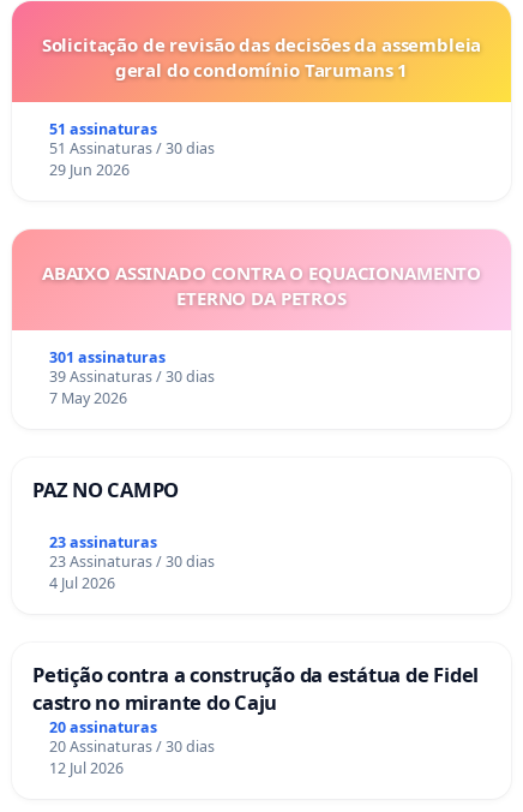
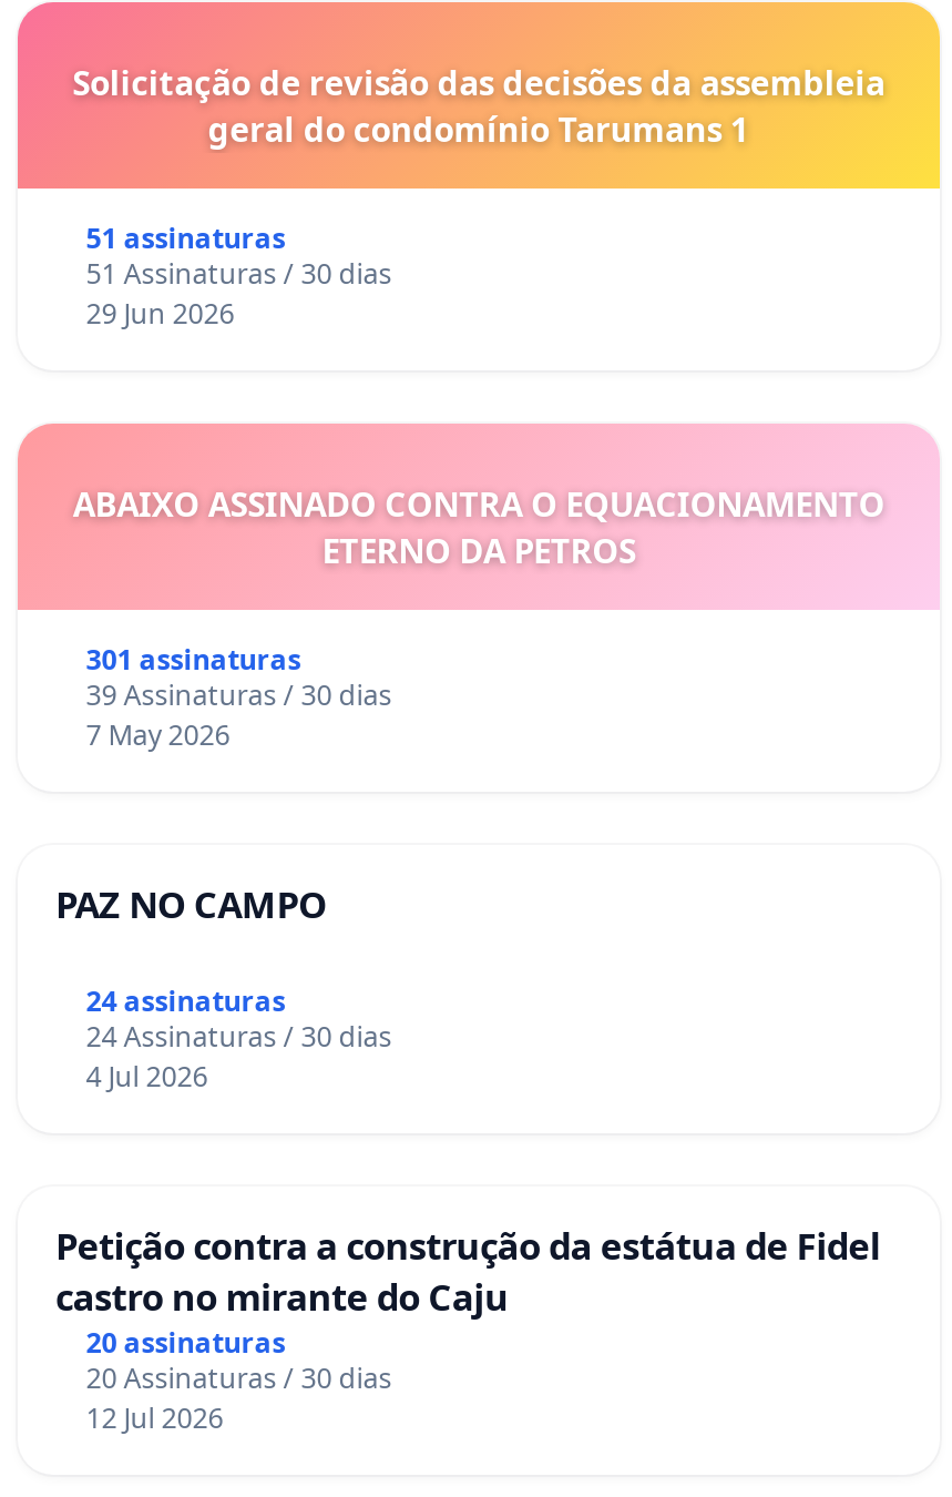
[49,532,157,552] 23 assinaturas -> [86,982,285,1020] 24 assinaturas
[49,551,214,571] 23 Assinaturas / 30 dias -> [86,1017,392,1055] 24 Assinaturas / 30 dias

